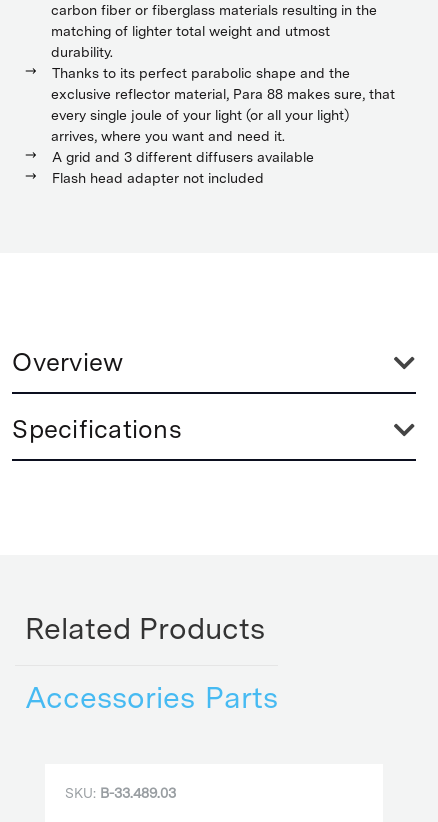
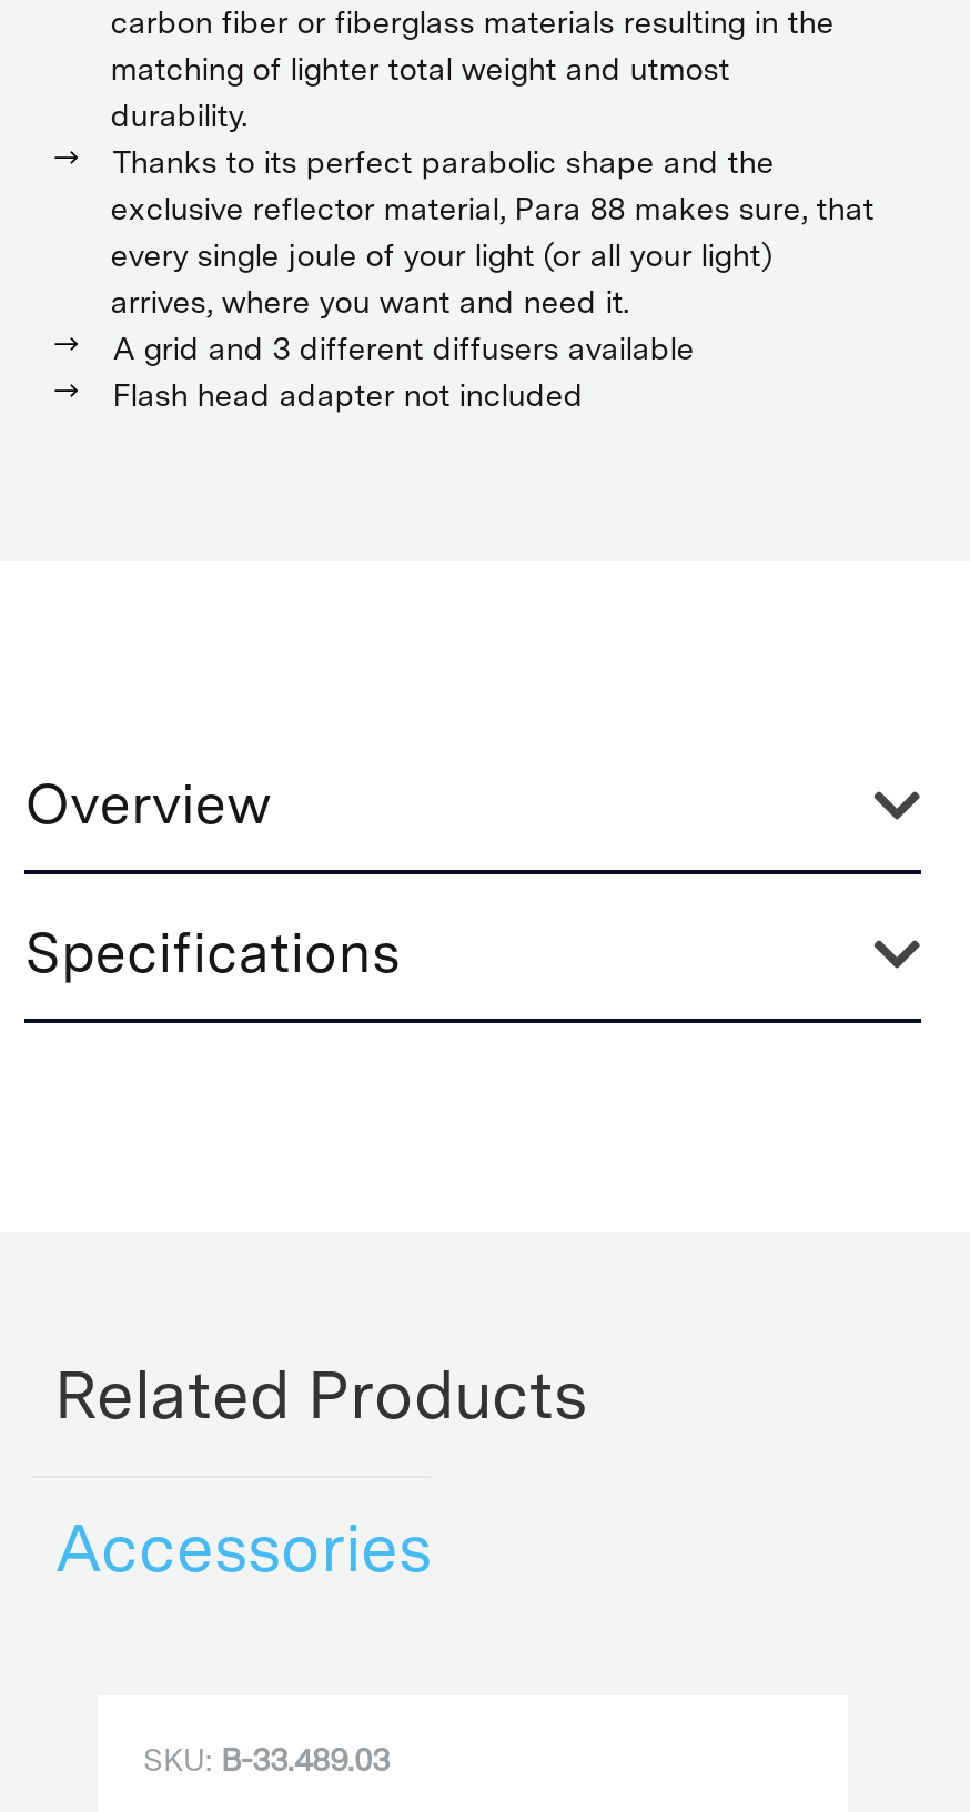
[25,685,278,715] Accessories Parts -> [54,1520,432,1587] Accessories

